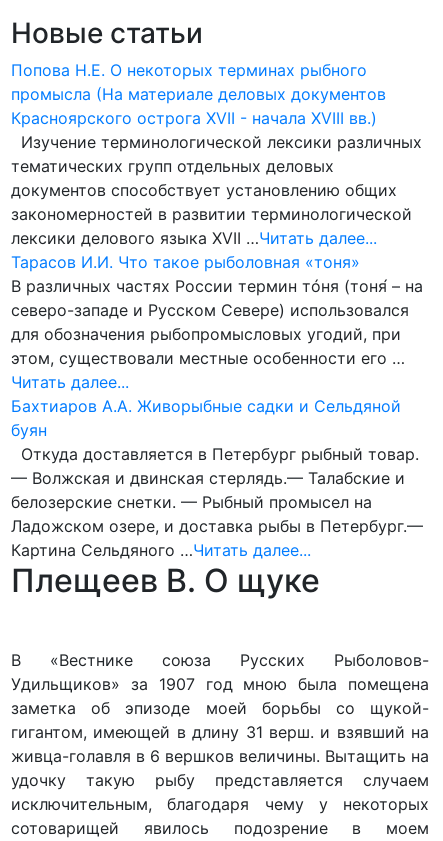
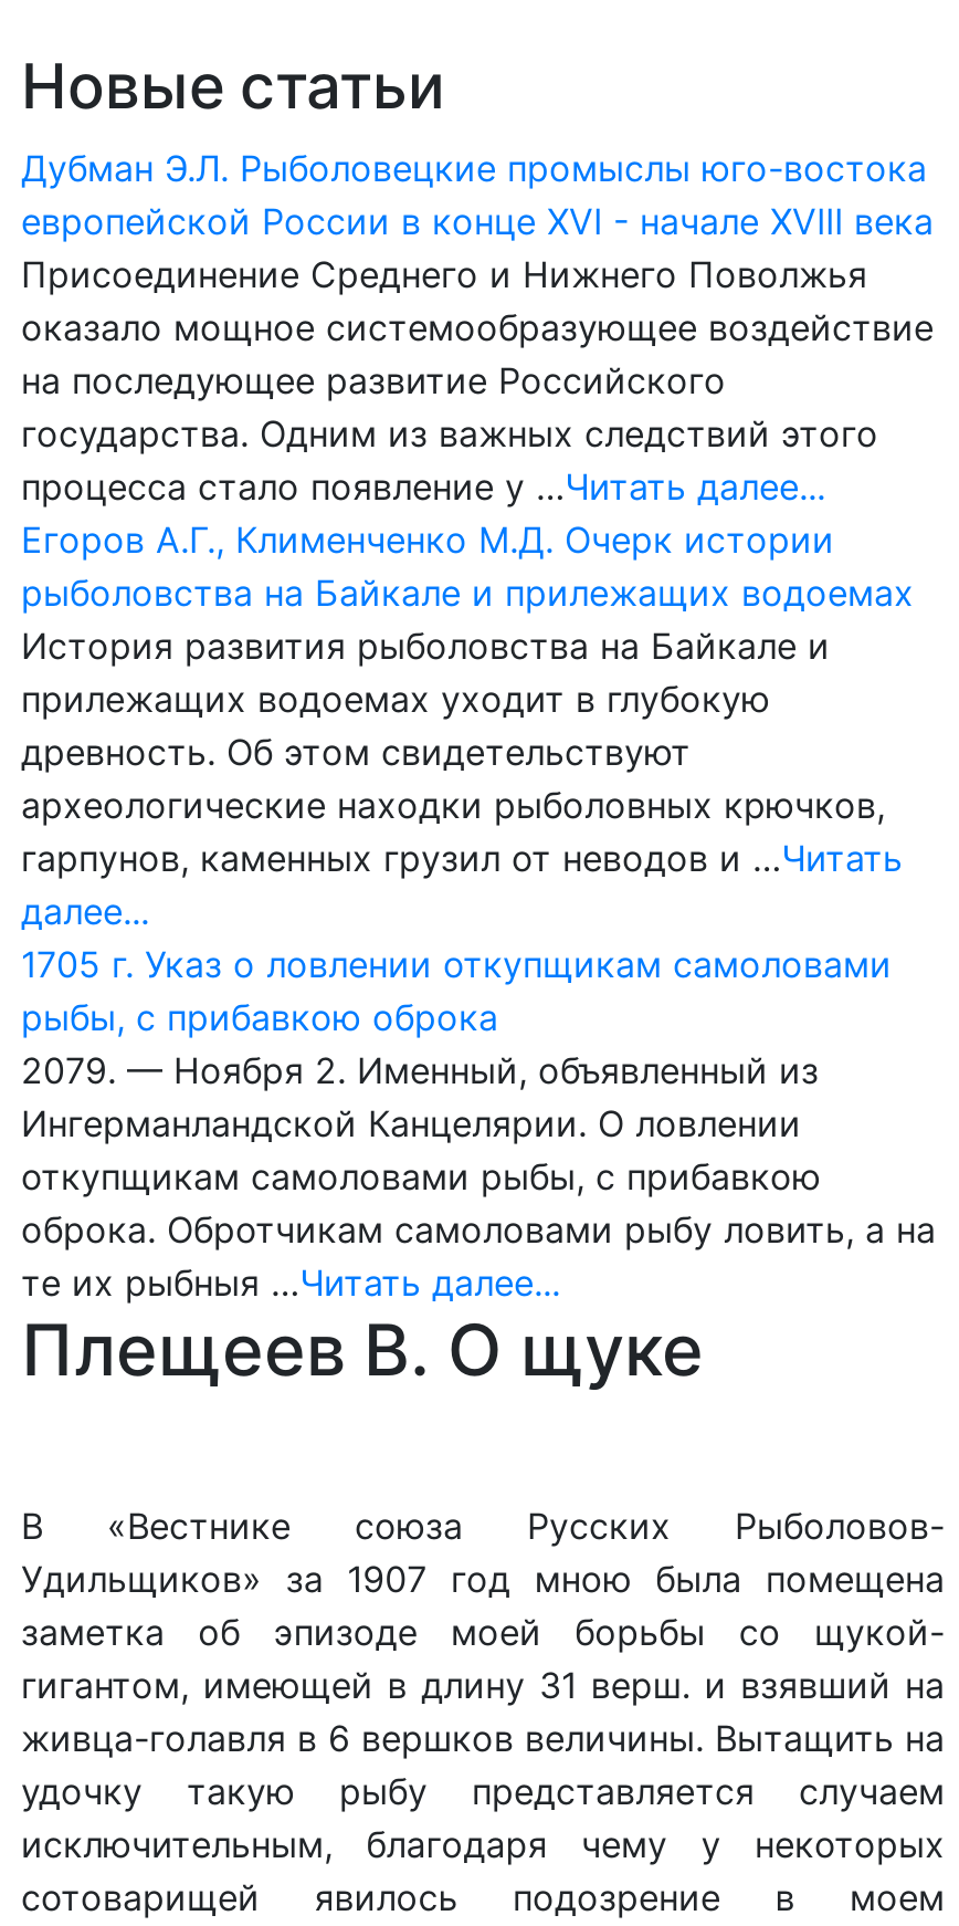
[11,60,423,560] Попова Н.Е. О некоторых терминах рыбного | промысла (На материале деловых документов | Красноярского острога XVII - начала XVIII вв.) | Изучение терминологической лексики различных | тематических групп отдельных деловых | документов способствует установлению общих | закономерностей в развитии терминологической | лексики делового языка XVII …Читать далее... | Тарасов И.И. Что такое рыболовная «тоня» | В различных частях России термин тóня (тоня́ – на | северо-западе и Русском Севере) использовался | для обозначения рыбопромысловых угодий, при | этом, существовали местные особенности его … | Читать далее... | Бахтиаров А.А. Живорыбные садки и Сельдяной | буян | Откуда доставляется в Петербург рыбный товар. | — Волжская и двинская стерлядь.— Талабские и | белозерские снетки. — Рыбный промысел на | Ладожском озере, и доставка рыбы в Петербург.— | Картина Сельдяного …Читать далее... -> [21,146,936,1305] Дубман Э.Л. Рыболовецкие промыслы юго-востока | европейской России в конце XVI - начале XVIII века | Присоединение Среднего и Нижнего Поволжья | оказало мощное системообразующее воздействие | на последующее развитие Российского | государства. Одним из важных следствий этого | процесса стало появление у …Читать далее... | Егоров А.Г., Клименченко М.Д. Очерк истории | рыболовства на Байкале и прилежащих водоемах | История развития рыболовства на Байкале и | прилежащих водоемах уходит в глубокую | древность. Об этом свидетельствуют | археологические находки рыболовных крючков, | гарпунов, каменных грузил от неводов и …Читать | далее... | 1705 г. Указ о ловлении откупщикам самоловами | рыбы, с прибавкою оброка | 2079. — Ноября 2. Именный, объявленный из | Ингерманландской Канцелярии. О ловлении | откупщикам самоловами рыбы, с прибавкою | оброка. Обротчикам самоловами рыбу ловить, а на | те их рыбныя …Читать далее...

